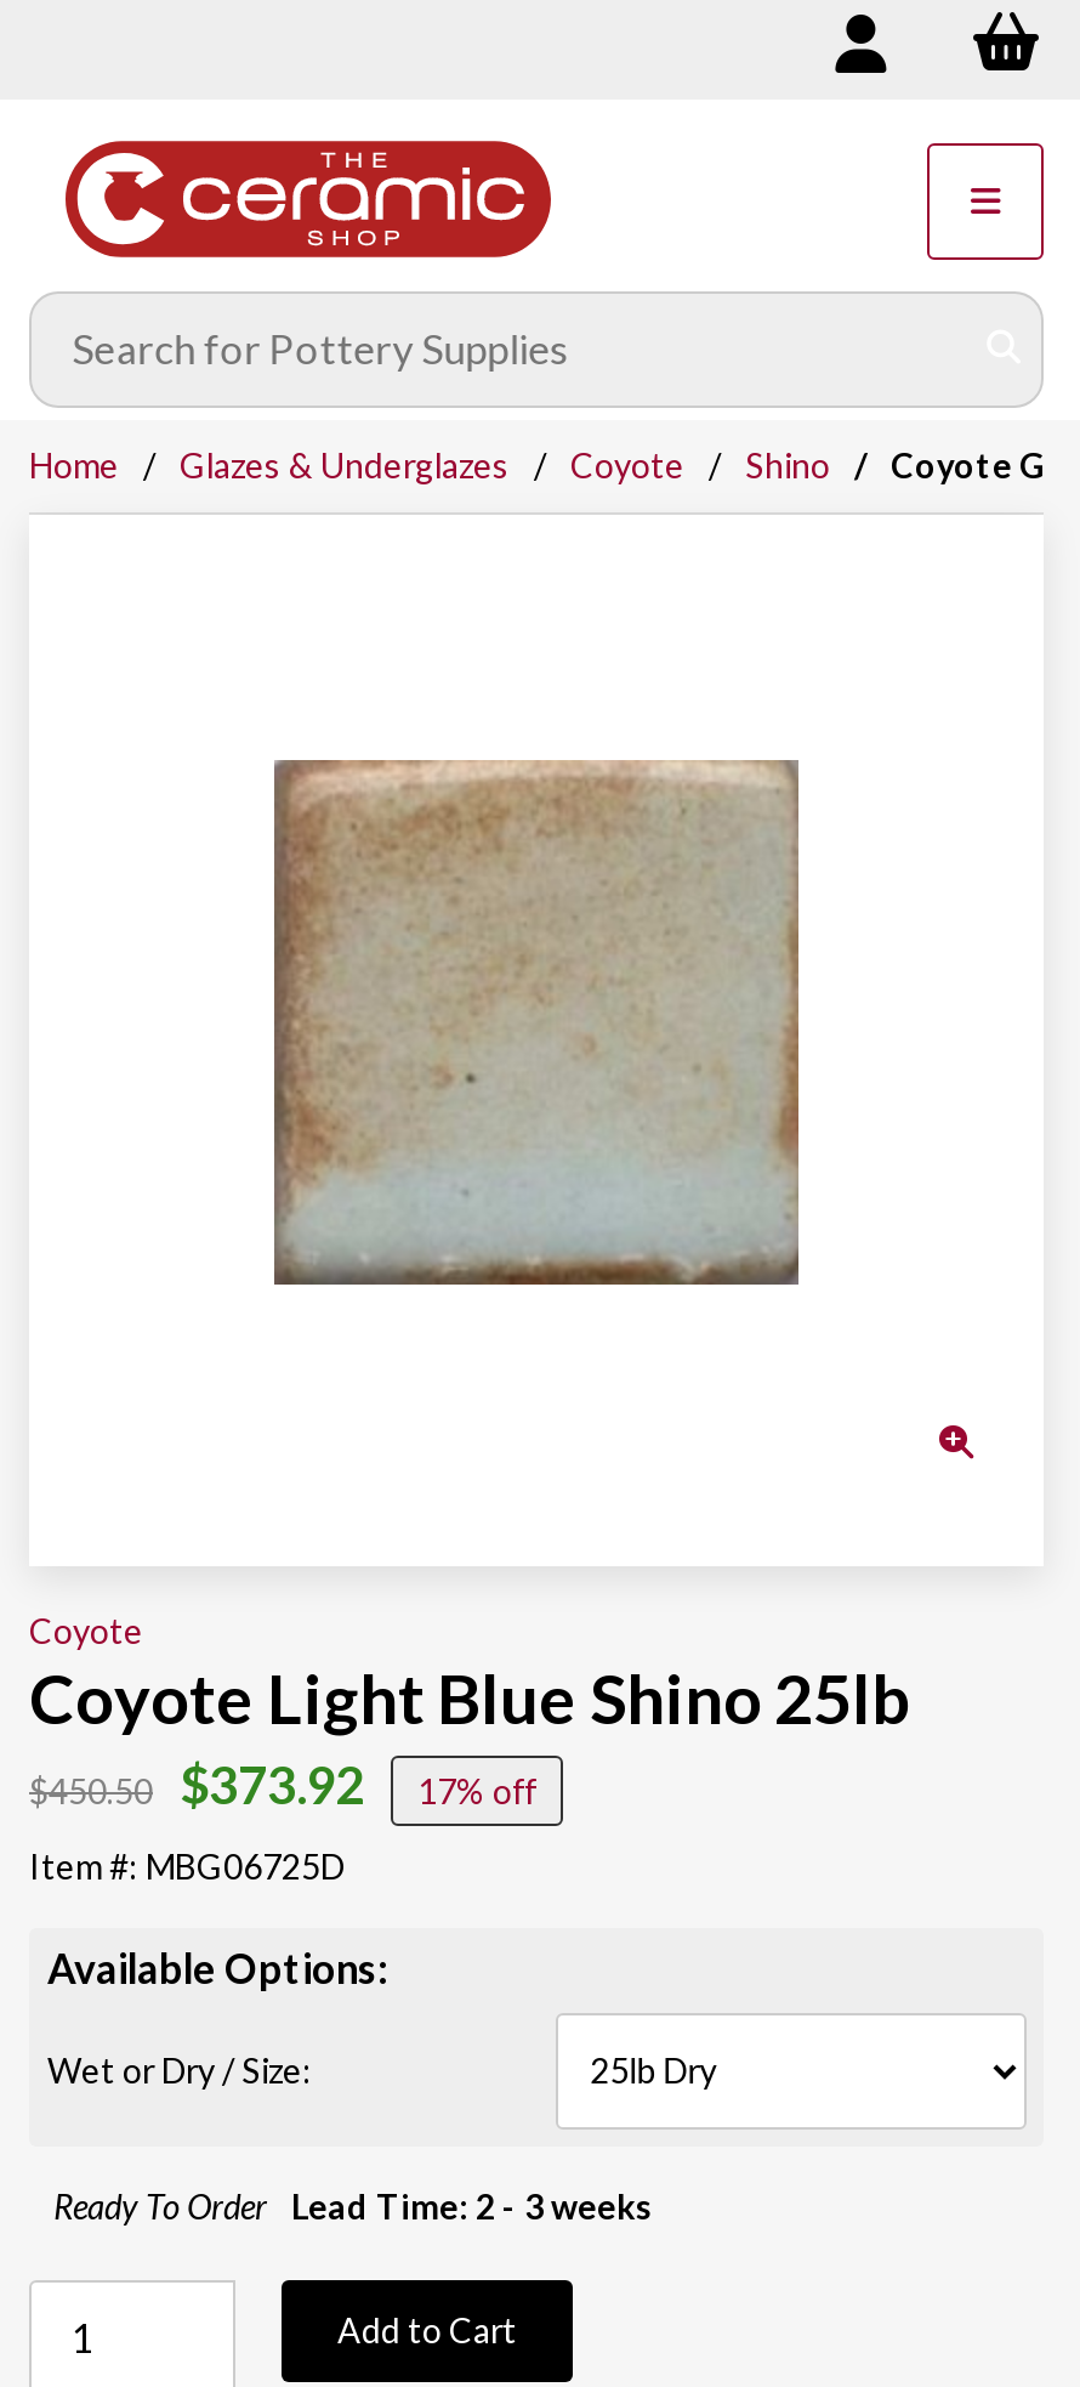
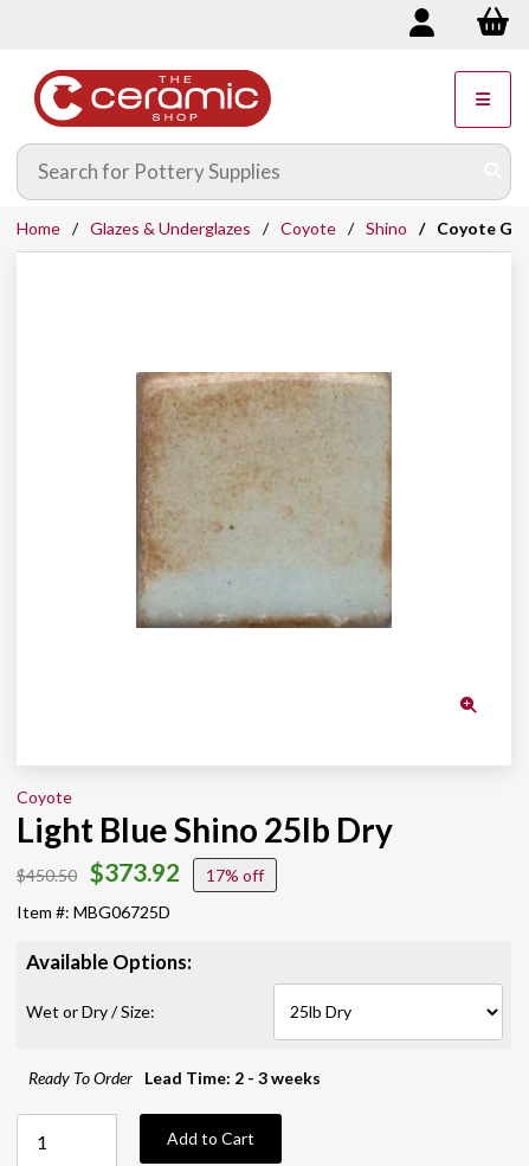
[29,1656,910,1738] Coyote Light Blue Shino 25lb -> [17,809,393,849] Light Blue Shino 25lb Dry

